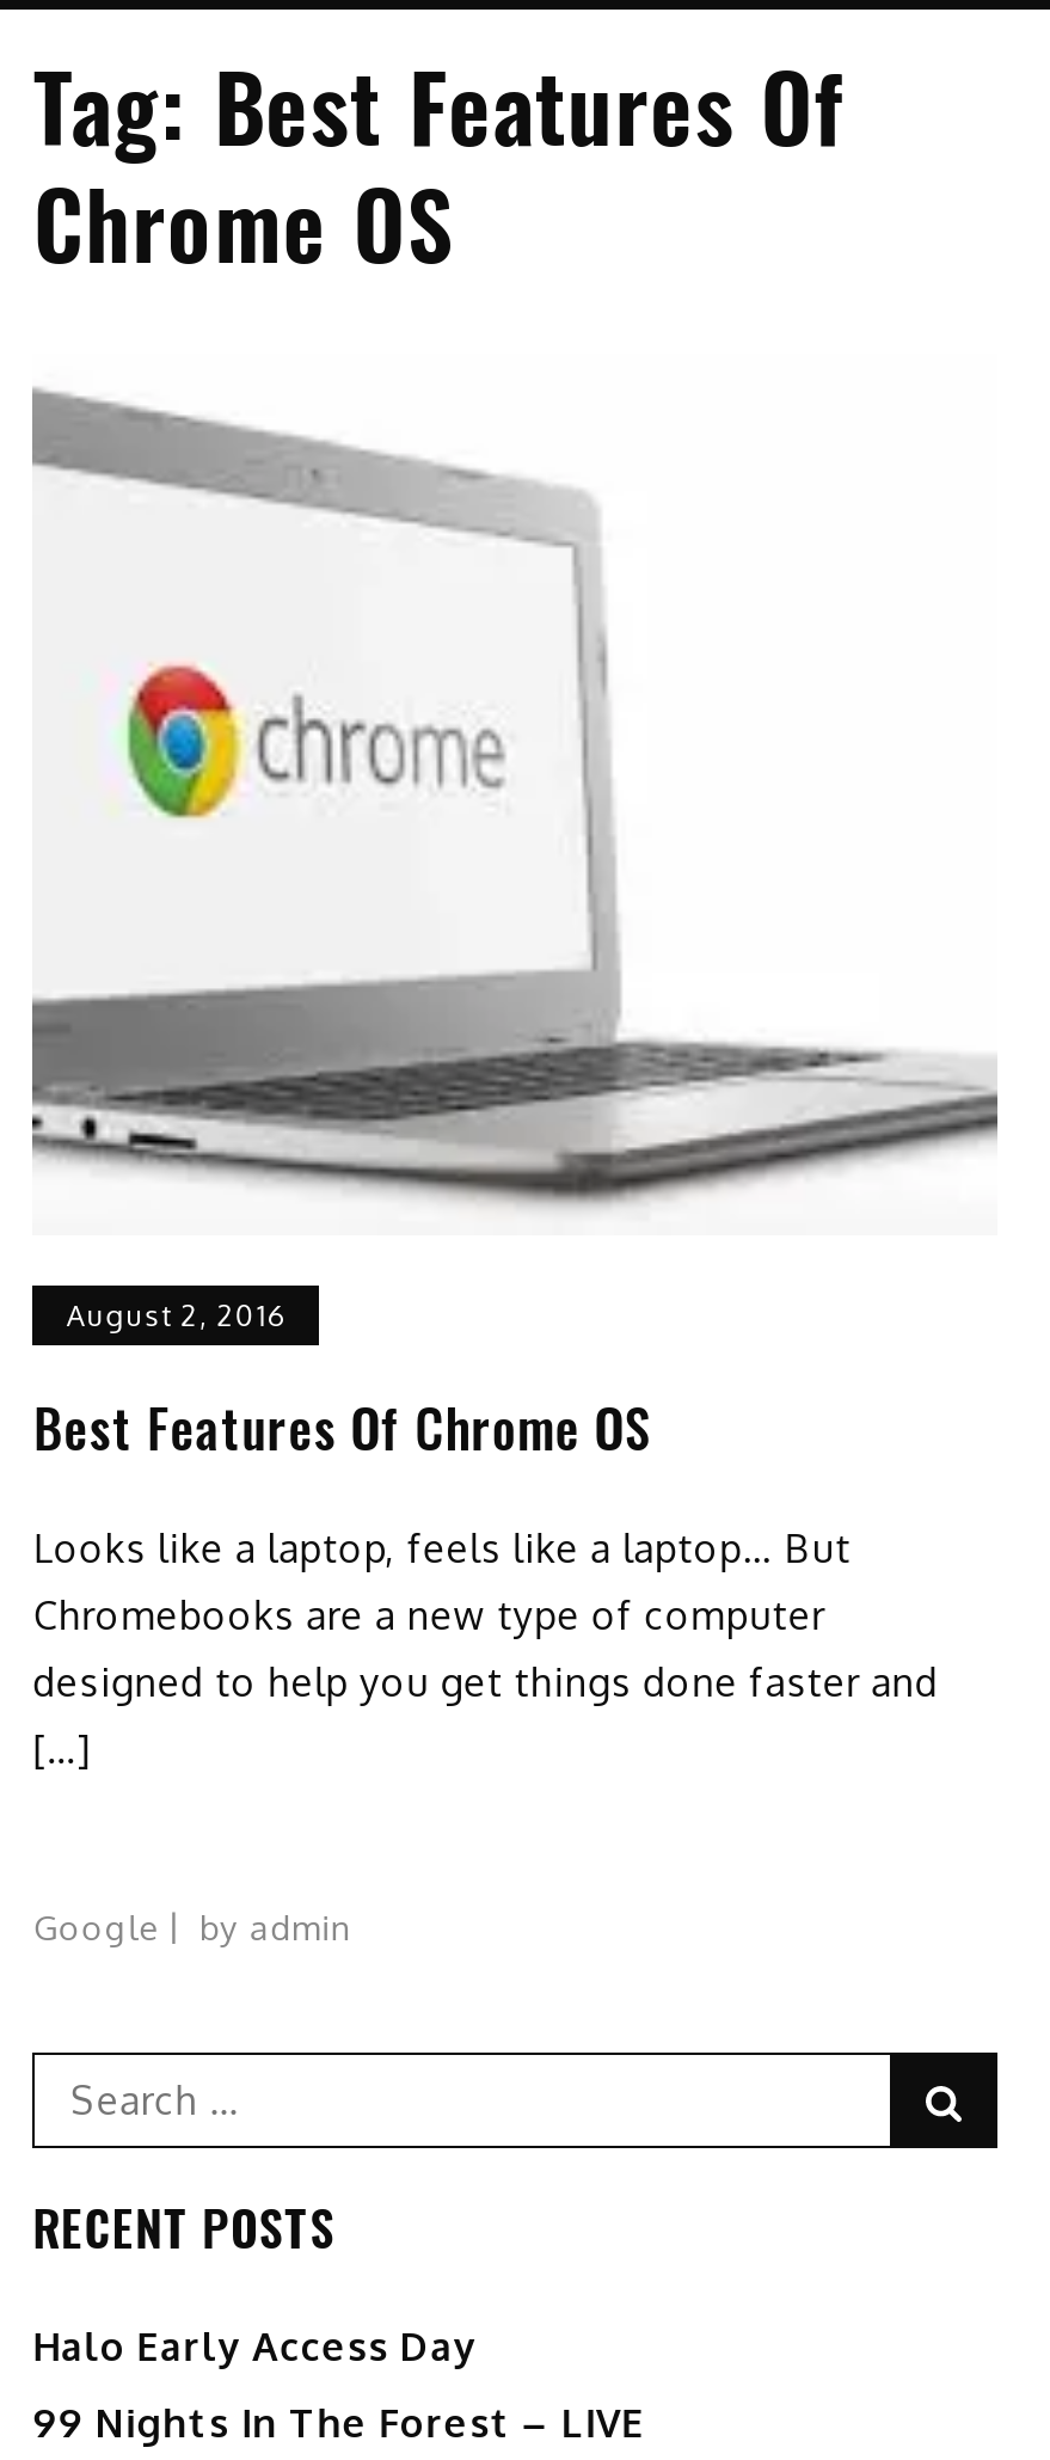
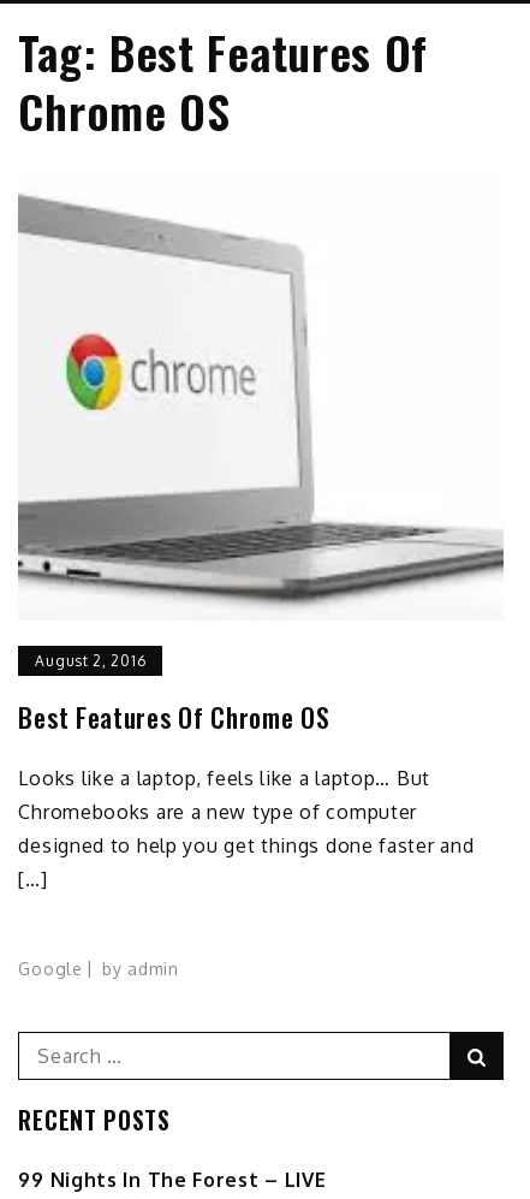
[33,2321,477,2369] Halo Early Access Day -> none

